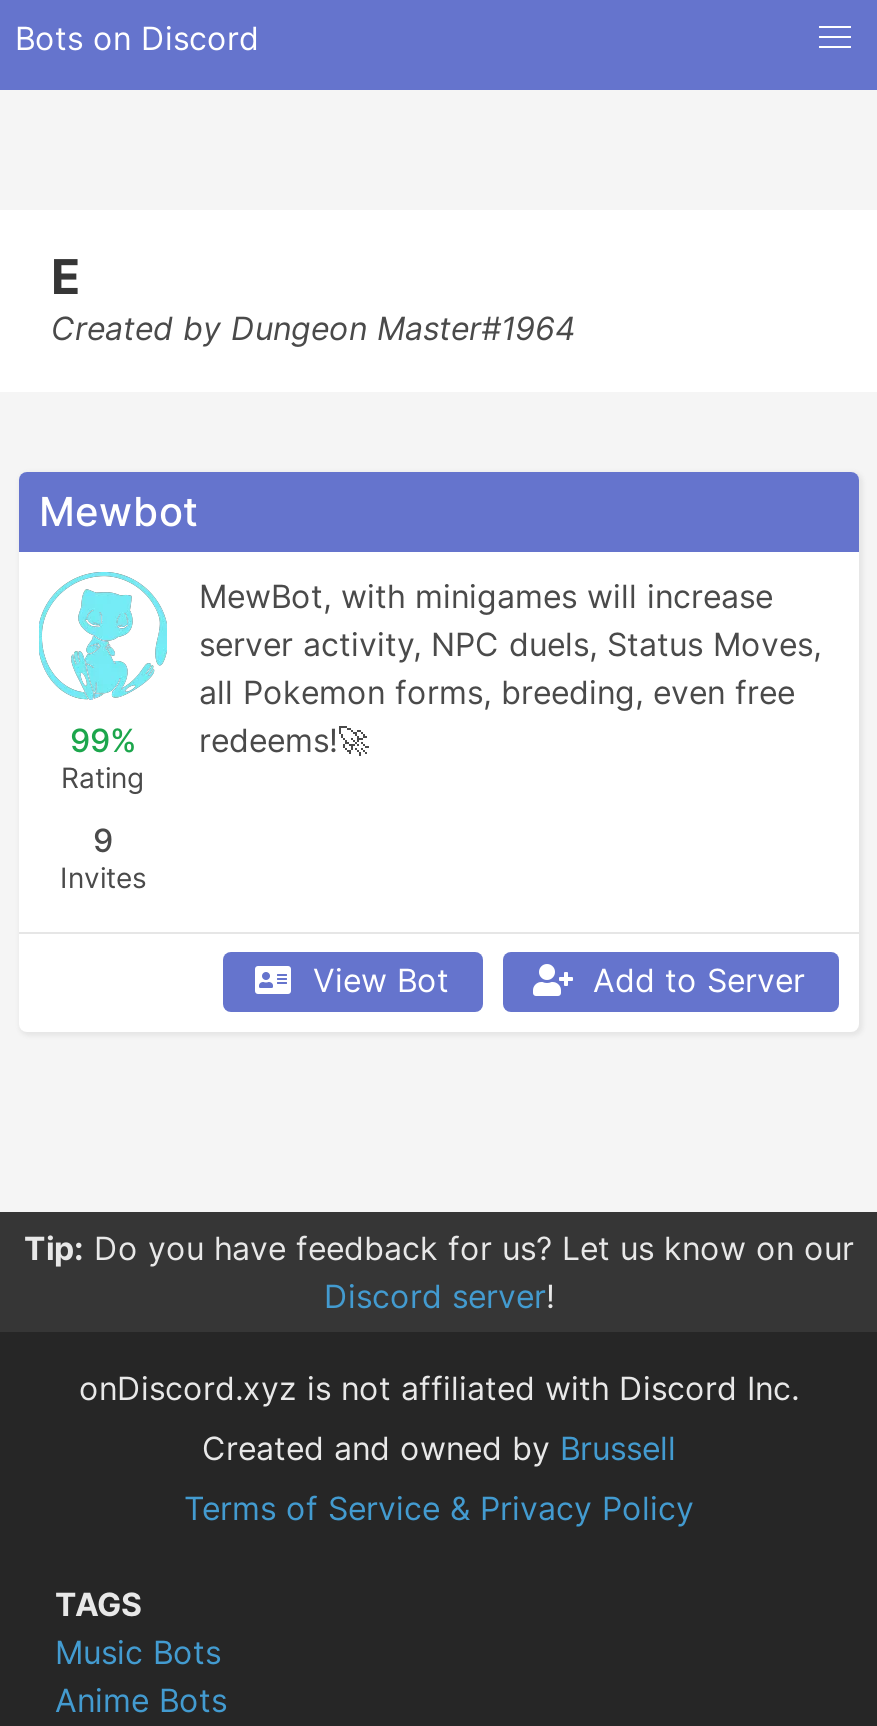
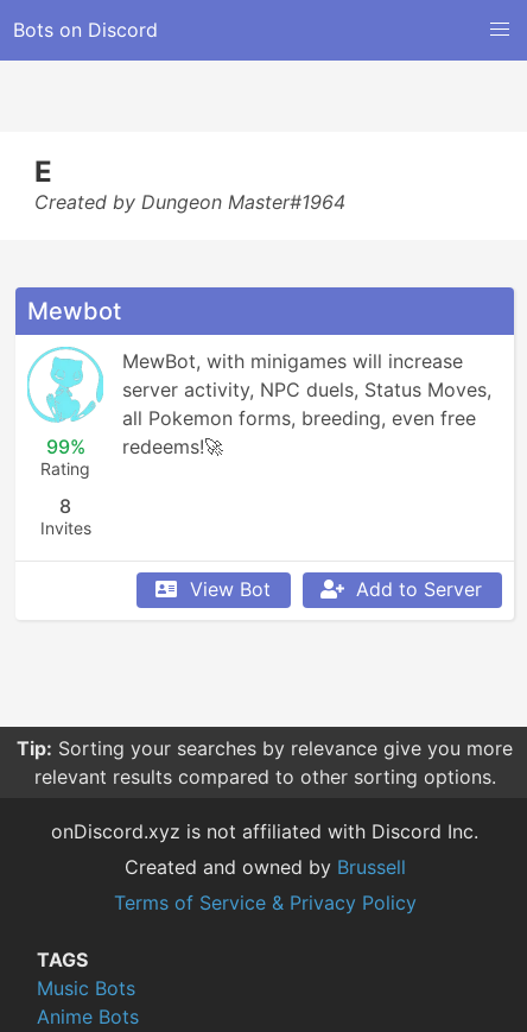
[93,820,113,860] 9 -> [59,494,71,518] 8
[24,1228,854,1316] Tip: Do you have feedback for us? Let us know on our | Discord server! -> [17,736,513,789] Tip: Sorting your searches by relevance give you more | relevant results compared to other sorting options.

